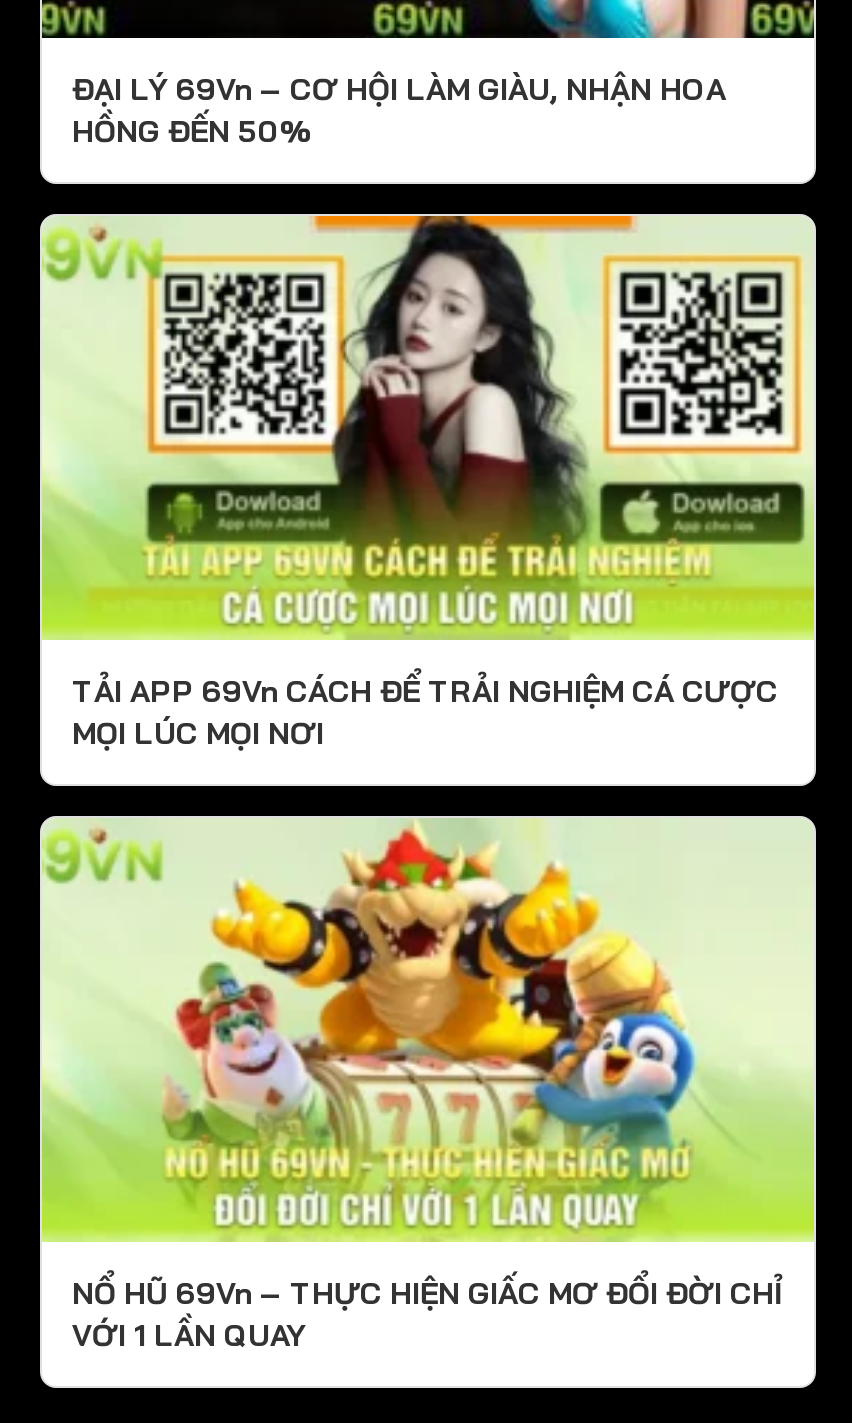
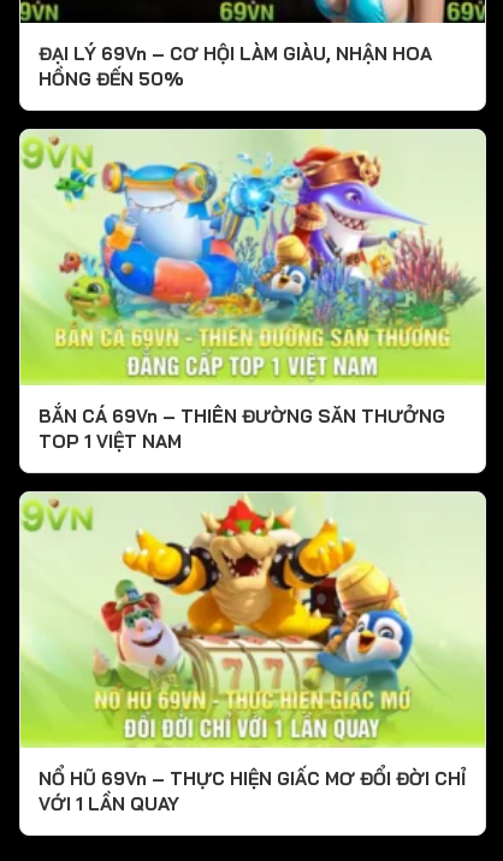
[72,214,812,752] [image] | TẢI APP 69Vn CÁCH ĐỂ TRẢI NGHIỆM CÁ CƯỢC | MỌI LÚC MỌI NƠI -> [39,129,485,453] [image] | BẮN CÁ 69Vn – THIÊN ĐƯỜNG SĂN THƯỞNG | TOP 1 VIỆT NAM

